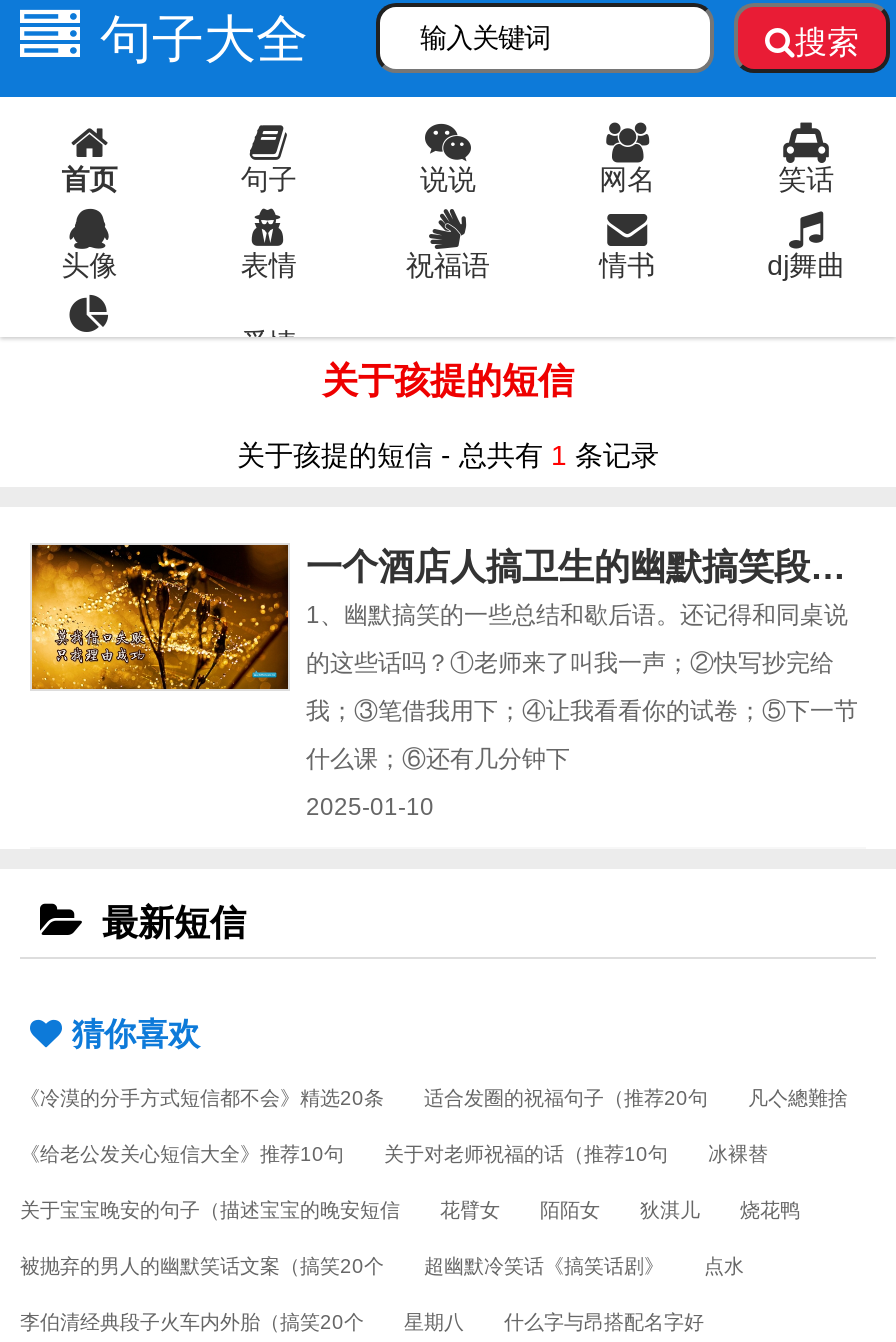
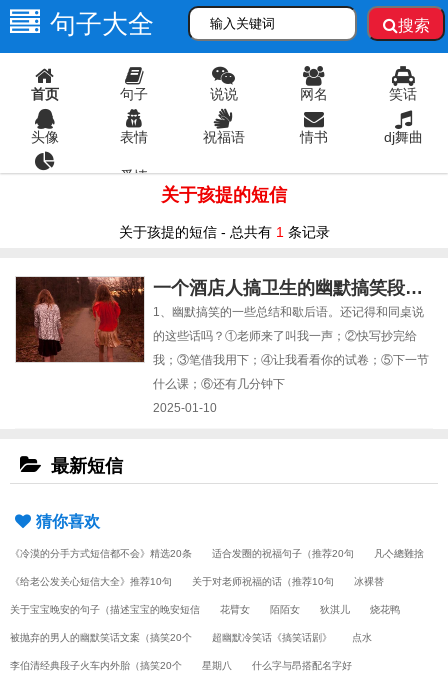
[30,543,290,715] [image] -> [15,276,145,363] [image]

